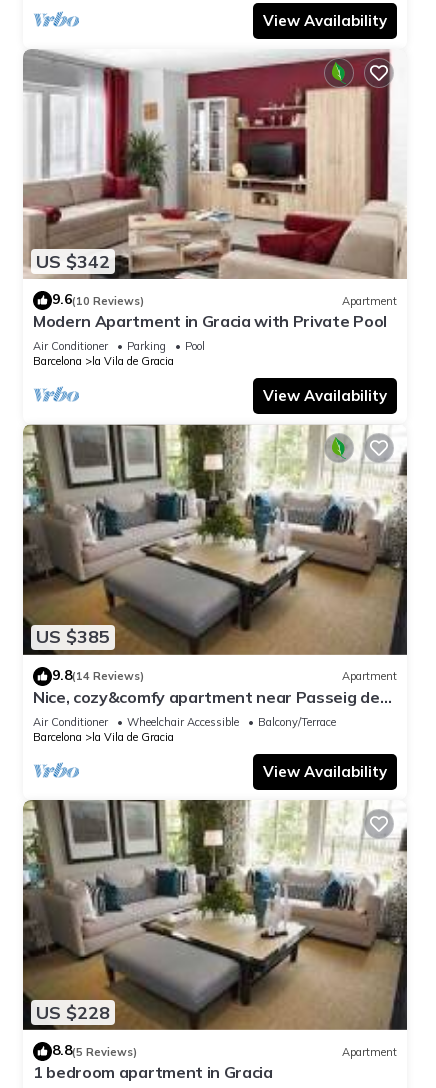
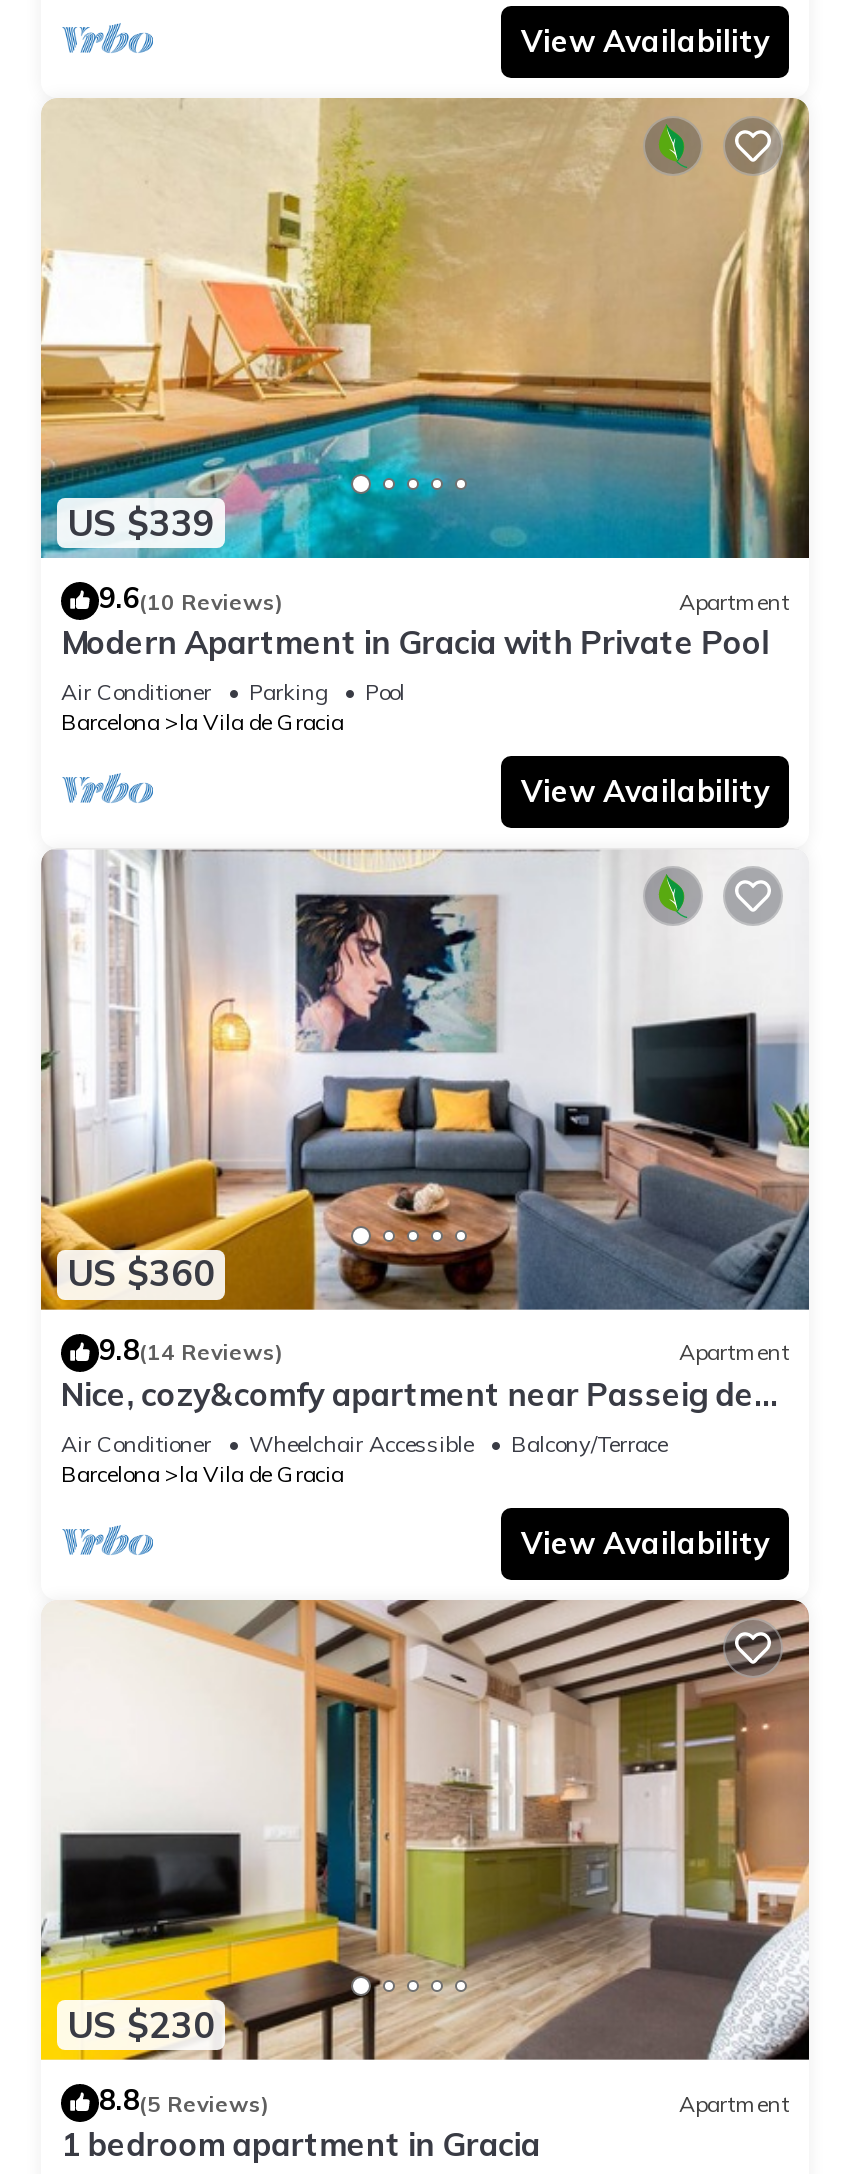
[23,49,407,280] [image] | US $342 -> [39,96,811,560] [image] | US $339
[22,424,408,655] [image] | US $385 -> [39,848,811,1310] [image] | US $360
[22,799,408,1030] [image] | US $228 -> [39,1598,811,2060] [image] | US $230

